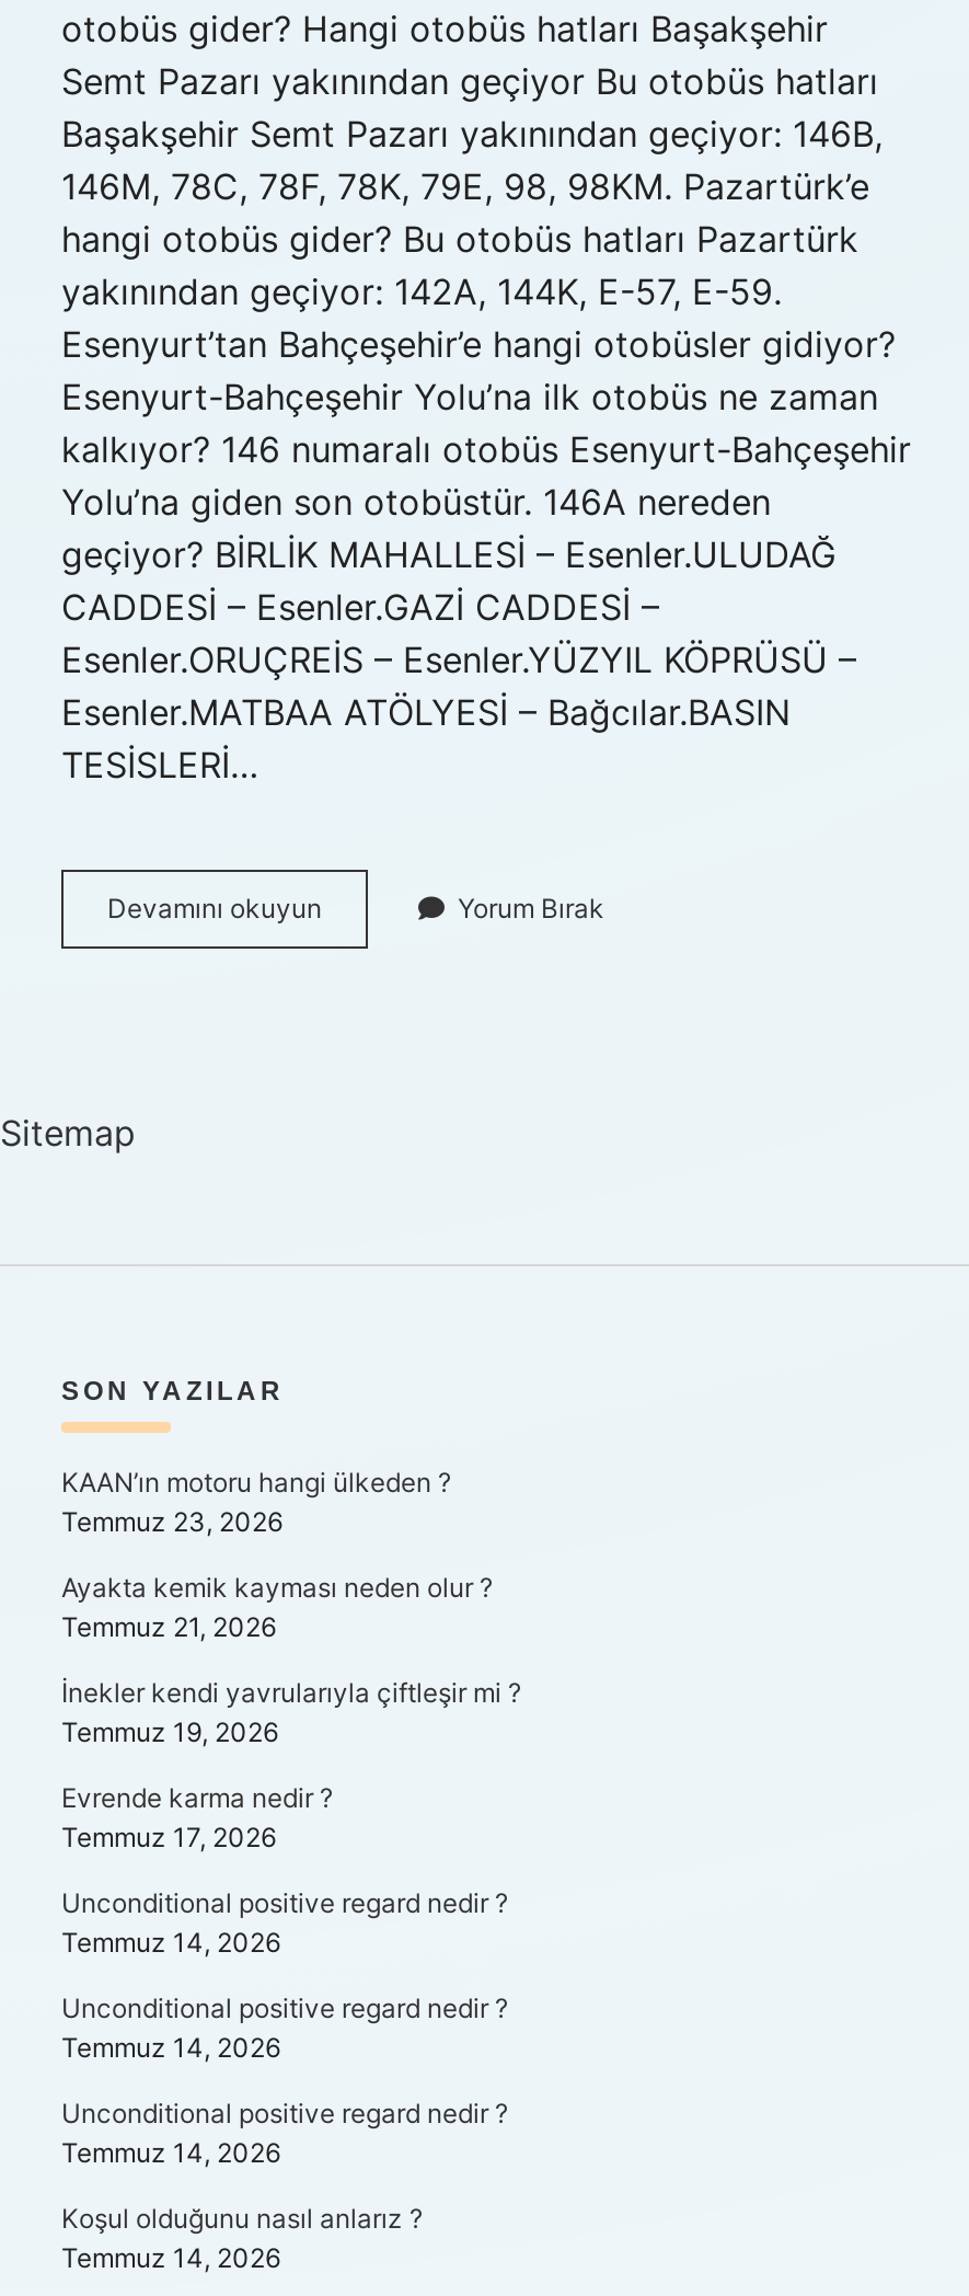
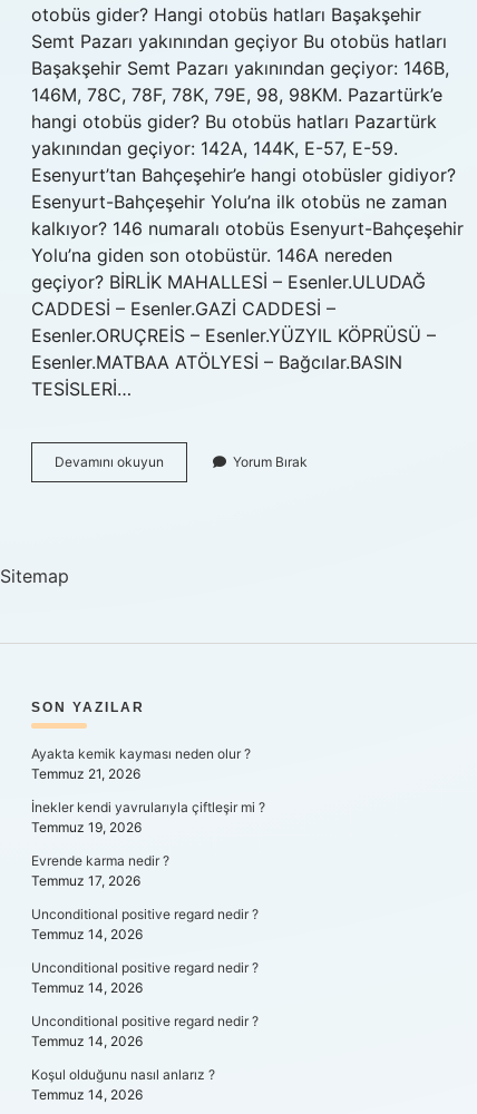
[61,1466,451,1538] KAAN’ın motoru hangi ülkeden ? | Temmuz 23, 2026 -> none

